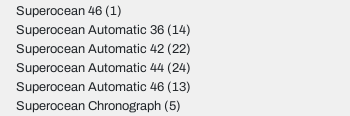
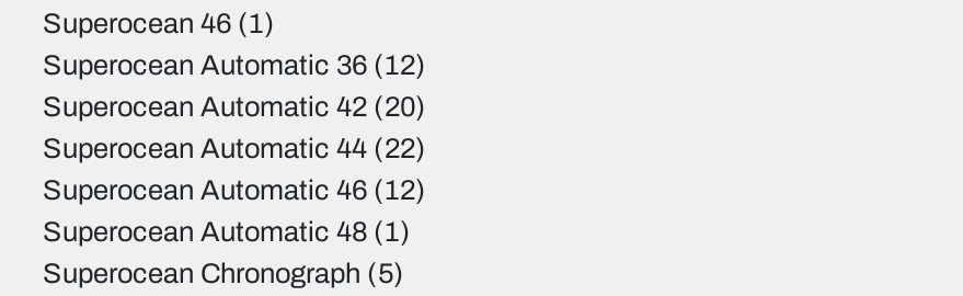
[16,23,191,94] Superocean Automatic 36 (14) | Superocean Automatic 42 (22) | Superocean Automatic 44 (24) | Superocean Automatic 46 (13) -> [43,50,426,248] Superocean Automatic 36 (12) | Superocean Automatic 42 (20) | Superocean Automatic 44 (22) | Superocean Automatic 46 (12) | Superocean Automatic 48 (1)

